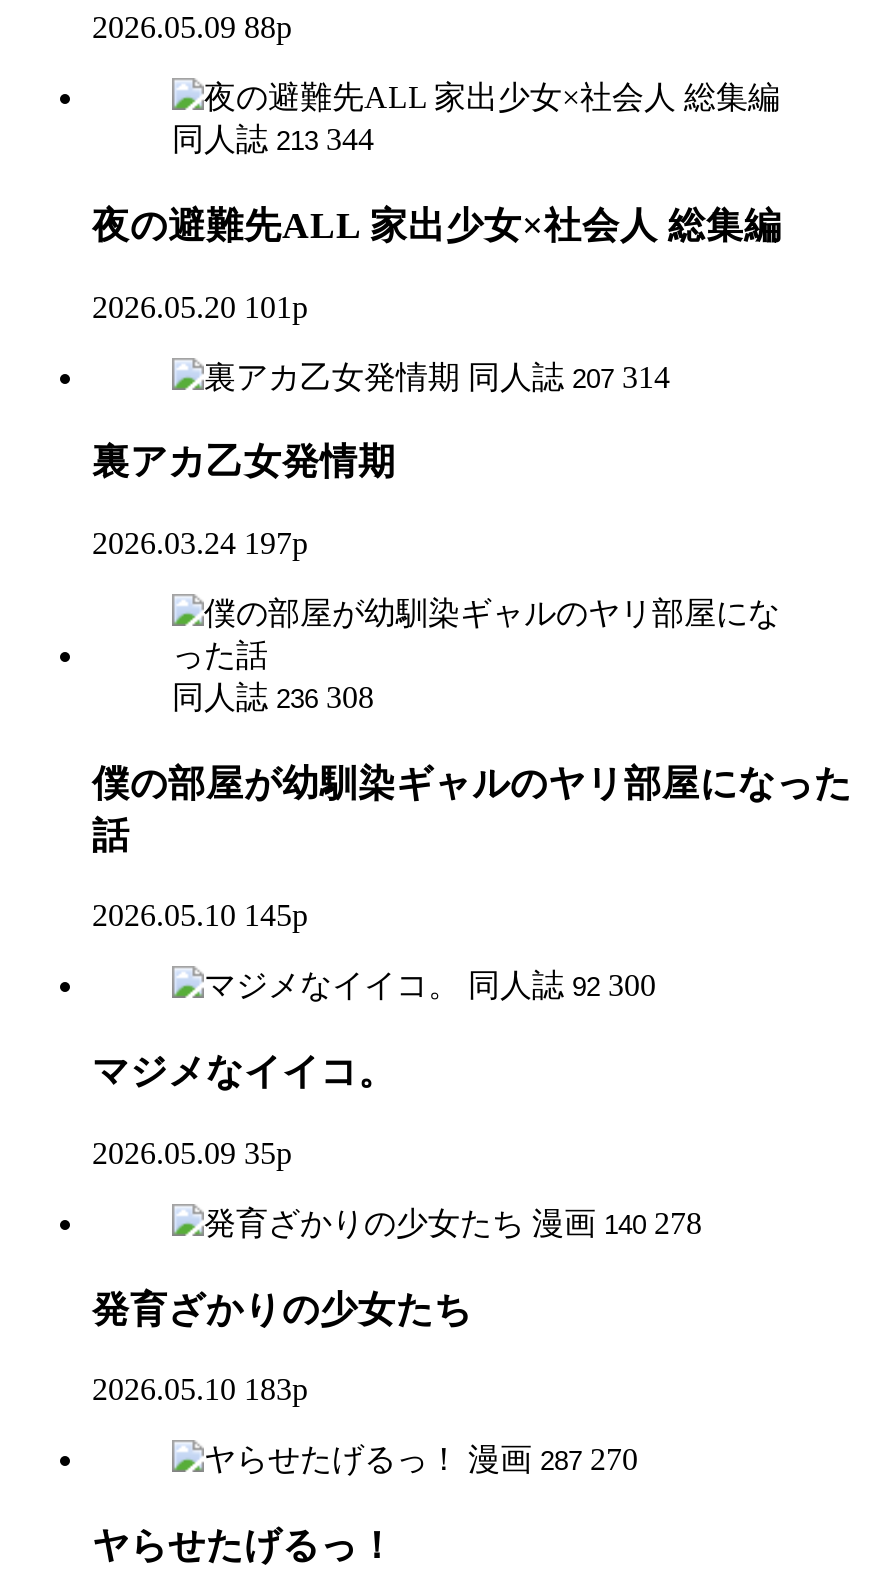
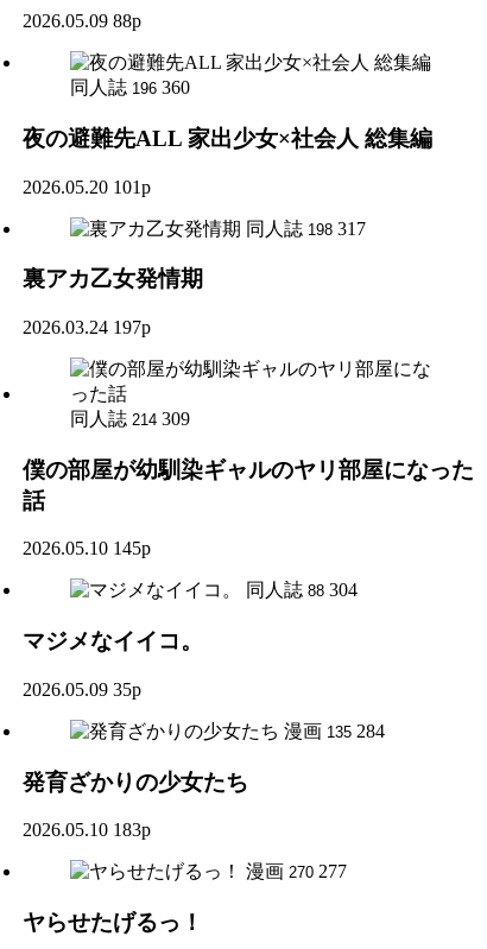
[172,122,374,156] 同人誌 213 344 -> [70,77,190,98] 同人誌 196 360
[468,359,670,393] 同人誌 207 314 -> [246,218,366,238] 同人誌 198 317
[172,680,374,714] 同人誌 236 308 -> [70,408,190,429] 同人誌 214 309
[468,969,656,1003] 同人誌 92 300 -> [246,580,358,600] 同人誌 88 304
[532,1206,702,1240] 漫画 140 278 -> [284,721,385,741] 漫画 135 284
[468,1442,638,1476] 漫画 287 270 -> [246,861,347,882] 漫画 270 277

